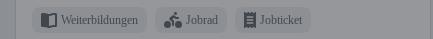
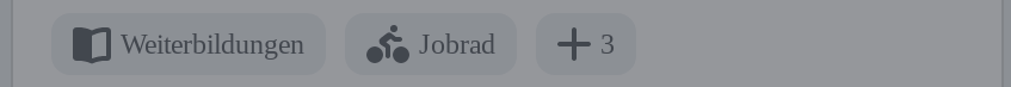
[260,13,302,27] Jobticket -> [600,27,615,60] 3

